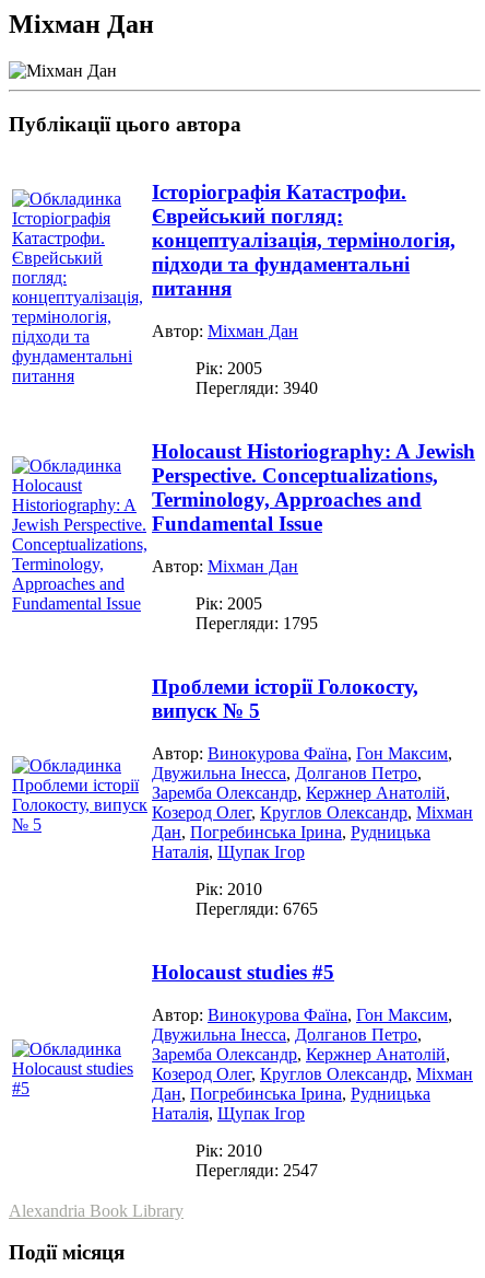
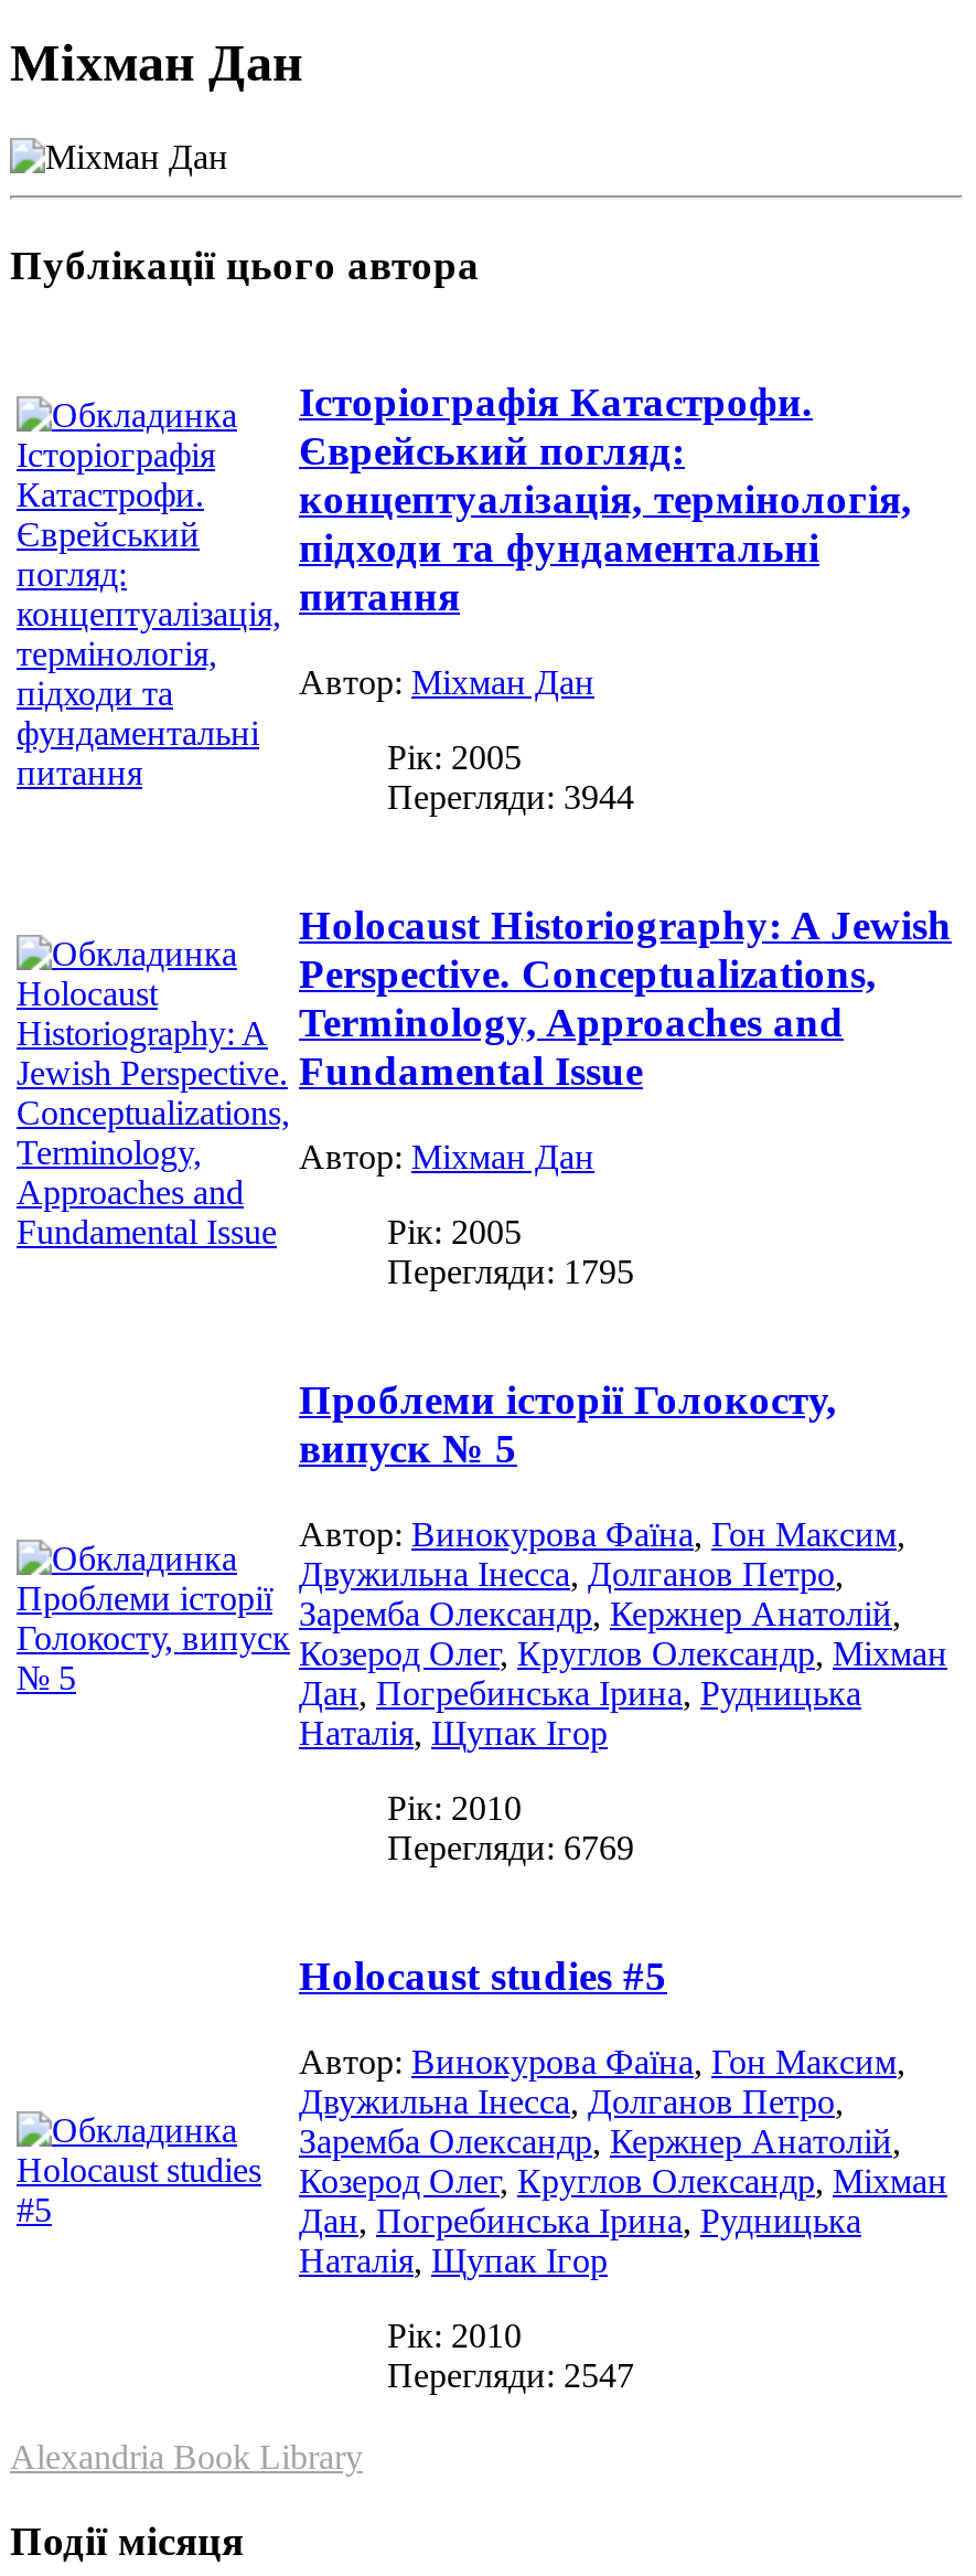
[196,379,318,397] Перегляди: 3940 -> [387,779,634,816] Перегляди: 3944
[196,900,318,918] Перегляди: 6765 -> [387,1829,634,1867] Перегляди: 6769

